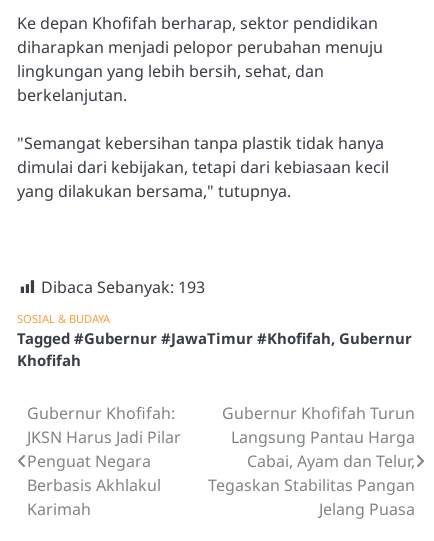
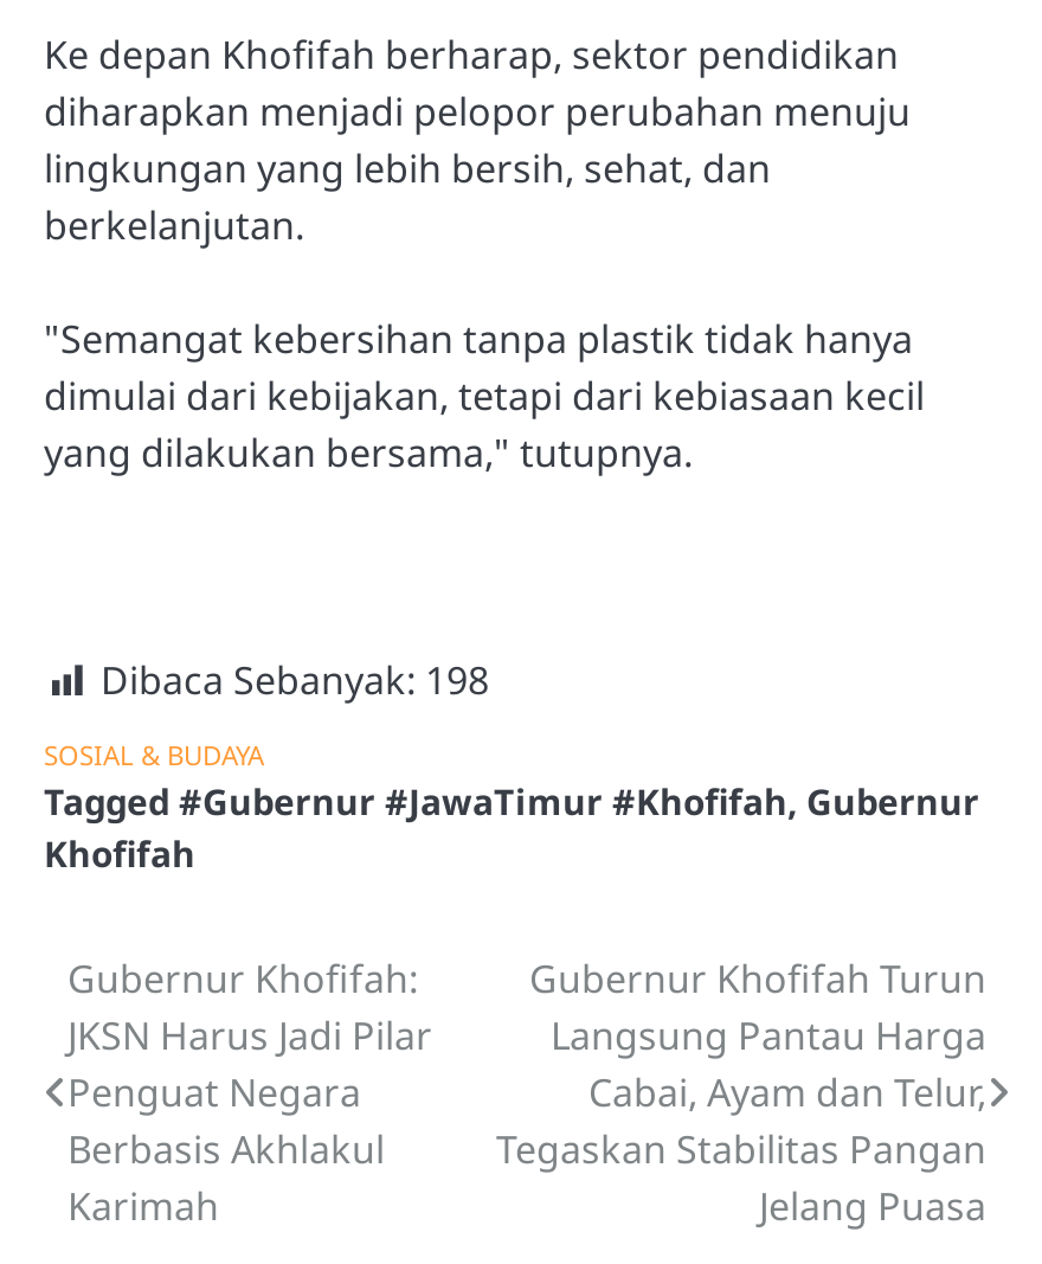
[41,276,205,298] Dibaca Sebanyak: 193 -> [101,654,489,706] Dibaca Sebanyak: 198

